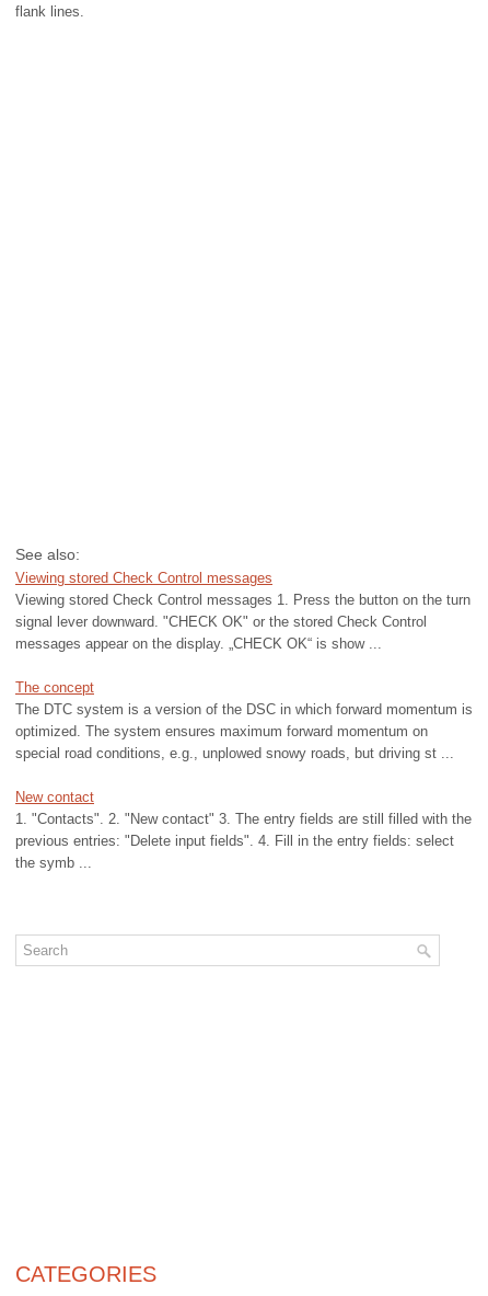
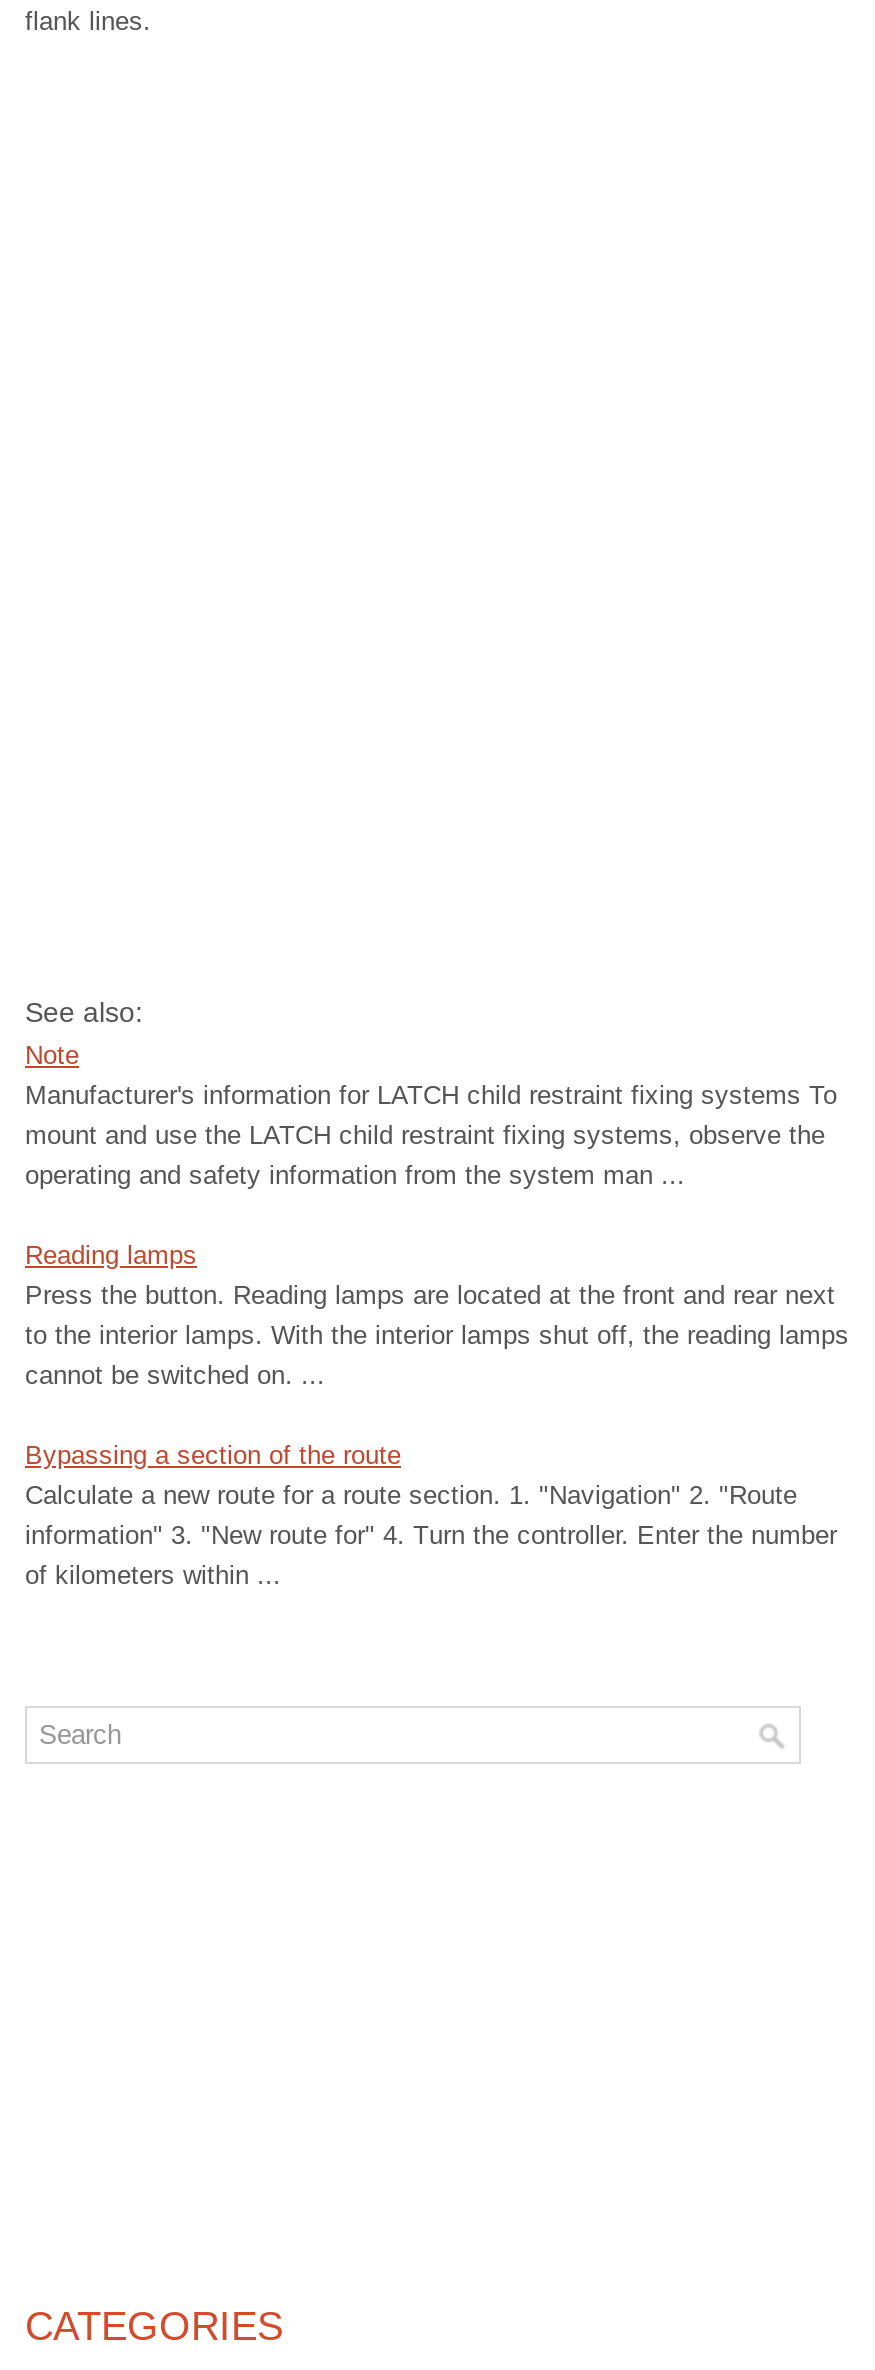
[15,569,470,652] Viewing stored Check Control messages | Viewing stored Check Control messages 1. Press the button on the turn | signal lever downward. "CHECK OK" or the stored Check Control | messages appear on the display. „CHECK OK“ is show ... -> [25,1039,837,1189] Note | Manufacturer's information for LATCH child restraint fixing systems To | mount and use the LATCH child restraint fixing systems, observe the | operating and safety information from the system man ...
[15,679,473,761] The concept | The DTC system is a version of the DSC in which forward momentum is | optimized. The system ensures maximum forward momentum on | special road conditions, e.g., unplowed snowy roads, but driving st ... -> [25,1239,849,1389] Reading lamps | Press the button. Reading lamps are located at the front and rear next | to the interior lamps. With the interior lamps shut off, the reading lamps | cannot be switched on. ...
[15,788,472,871] New contact | 1. "Contacts". 2. "New contact" 3. The entry fields are still filled with the | previous entries: "Delete input fields". 4. Fill in the entry fields: select | the symb ... -> [25,1439,837,1589] Bypassing a section of the route | Calculate a new route for a route section. 1. "Navigation" 2. "Route | information" 3. "New route for" 4. Turn the controller. Enter the number | of kilometers within ...

